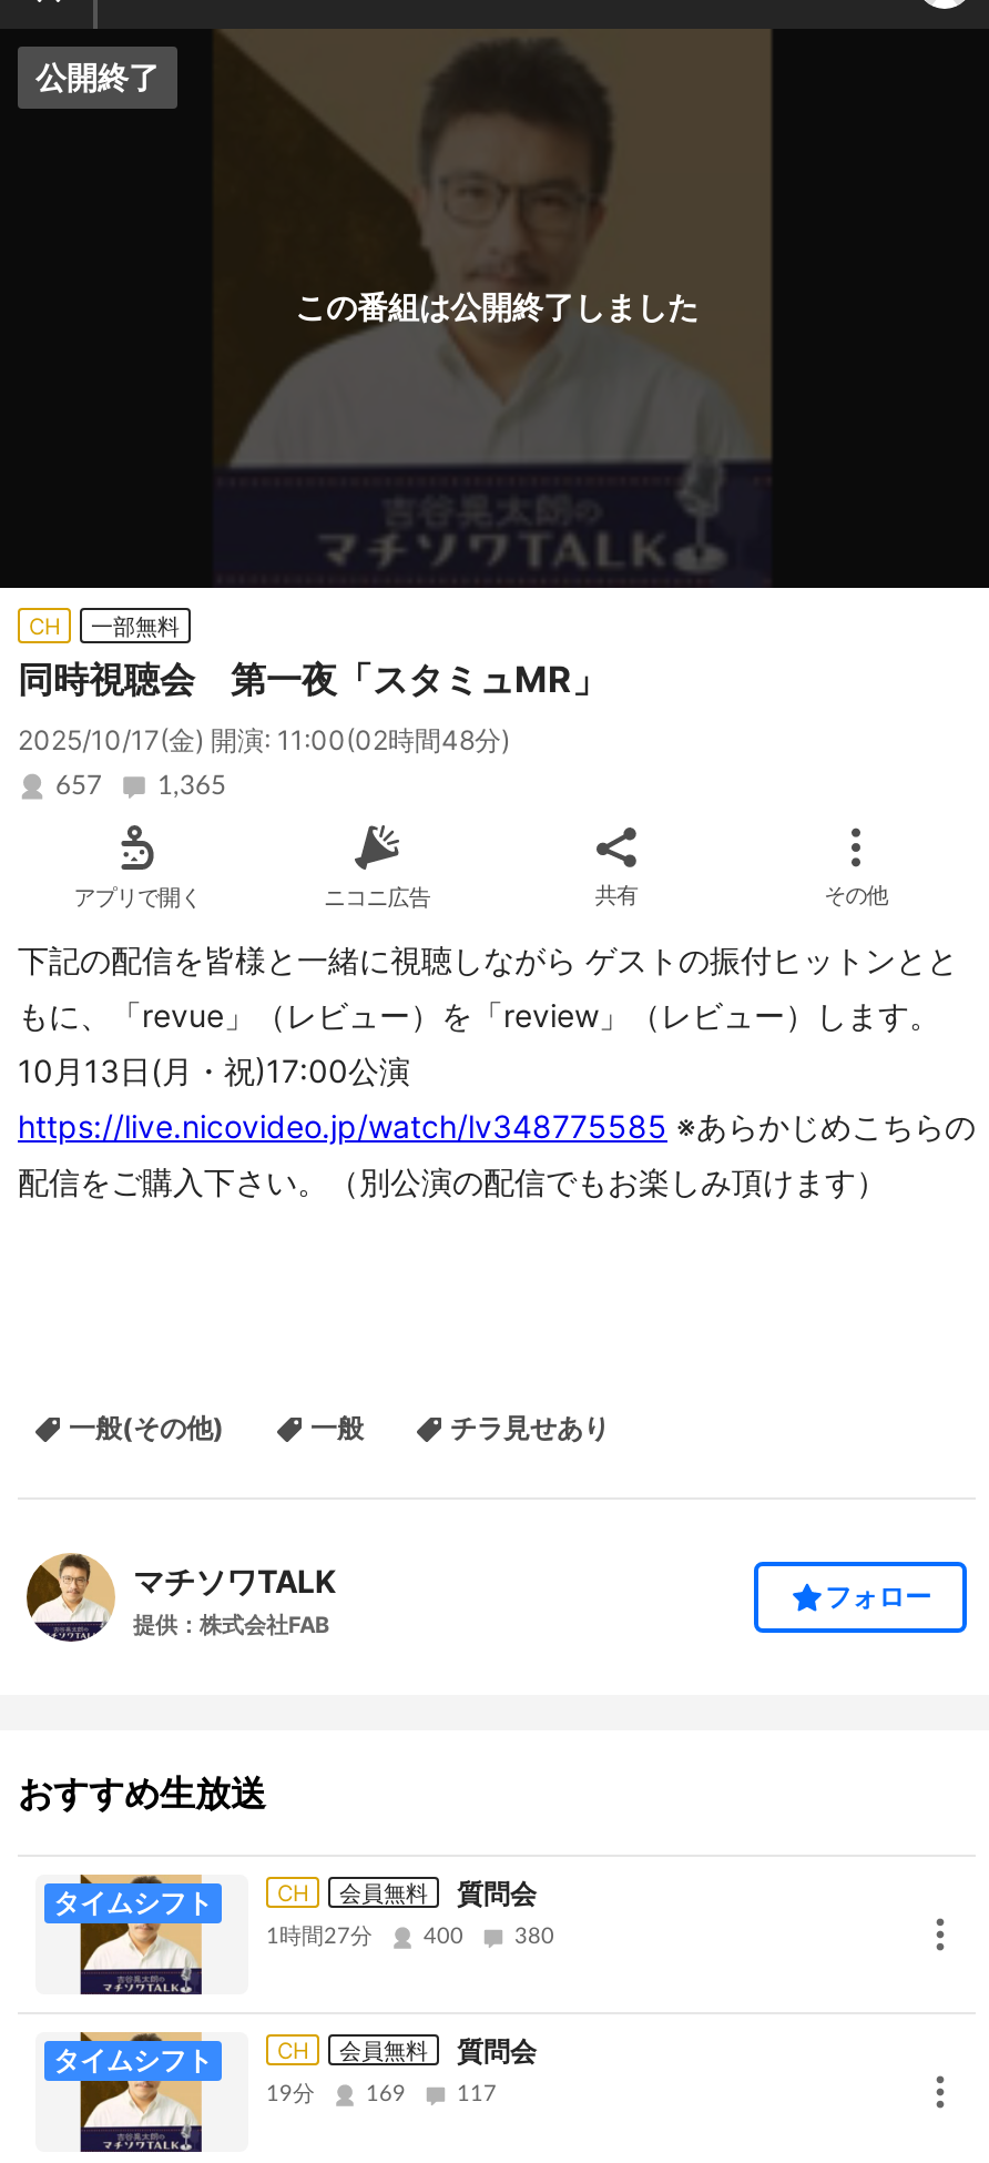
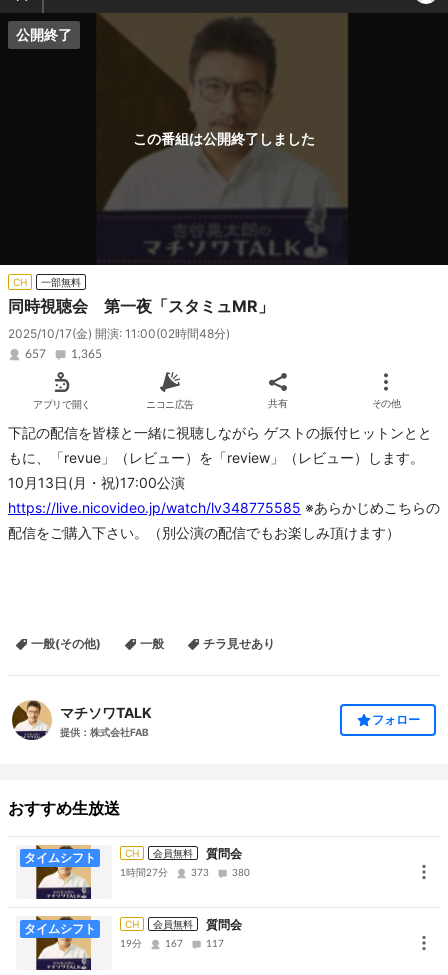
[424,1926,463,1948] 400 -> [191,868,209,878] 373
[366,2084,406,2106] 169 -> [165,939,183,949] 167

